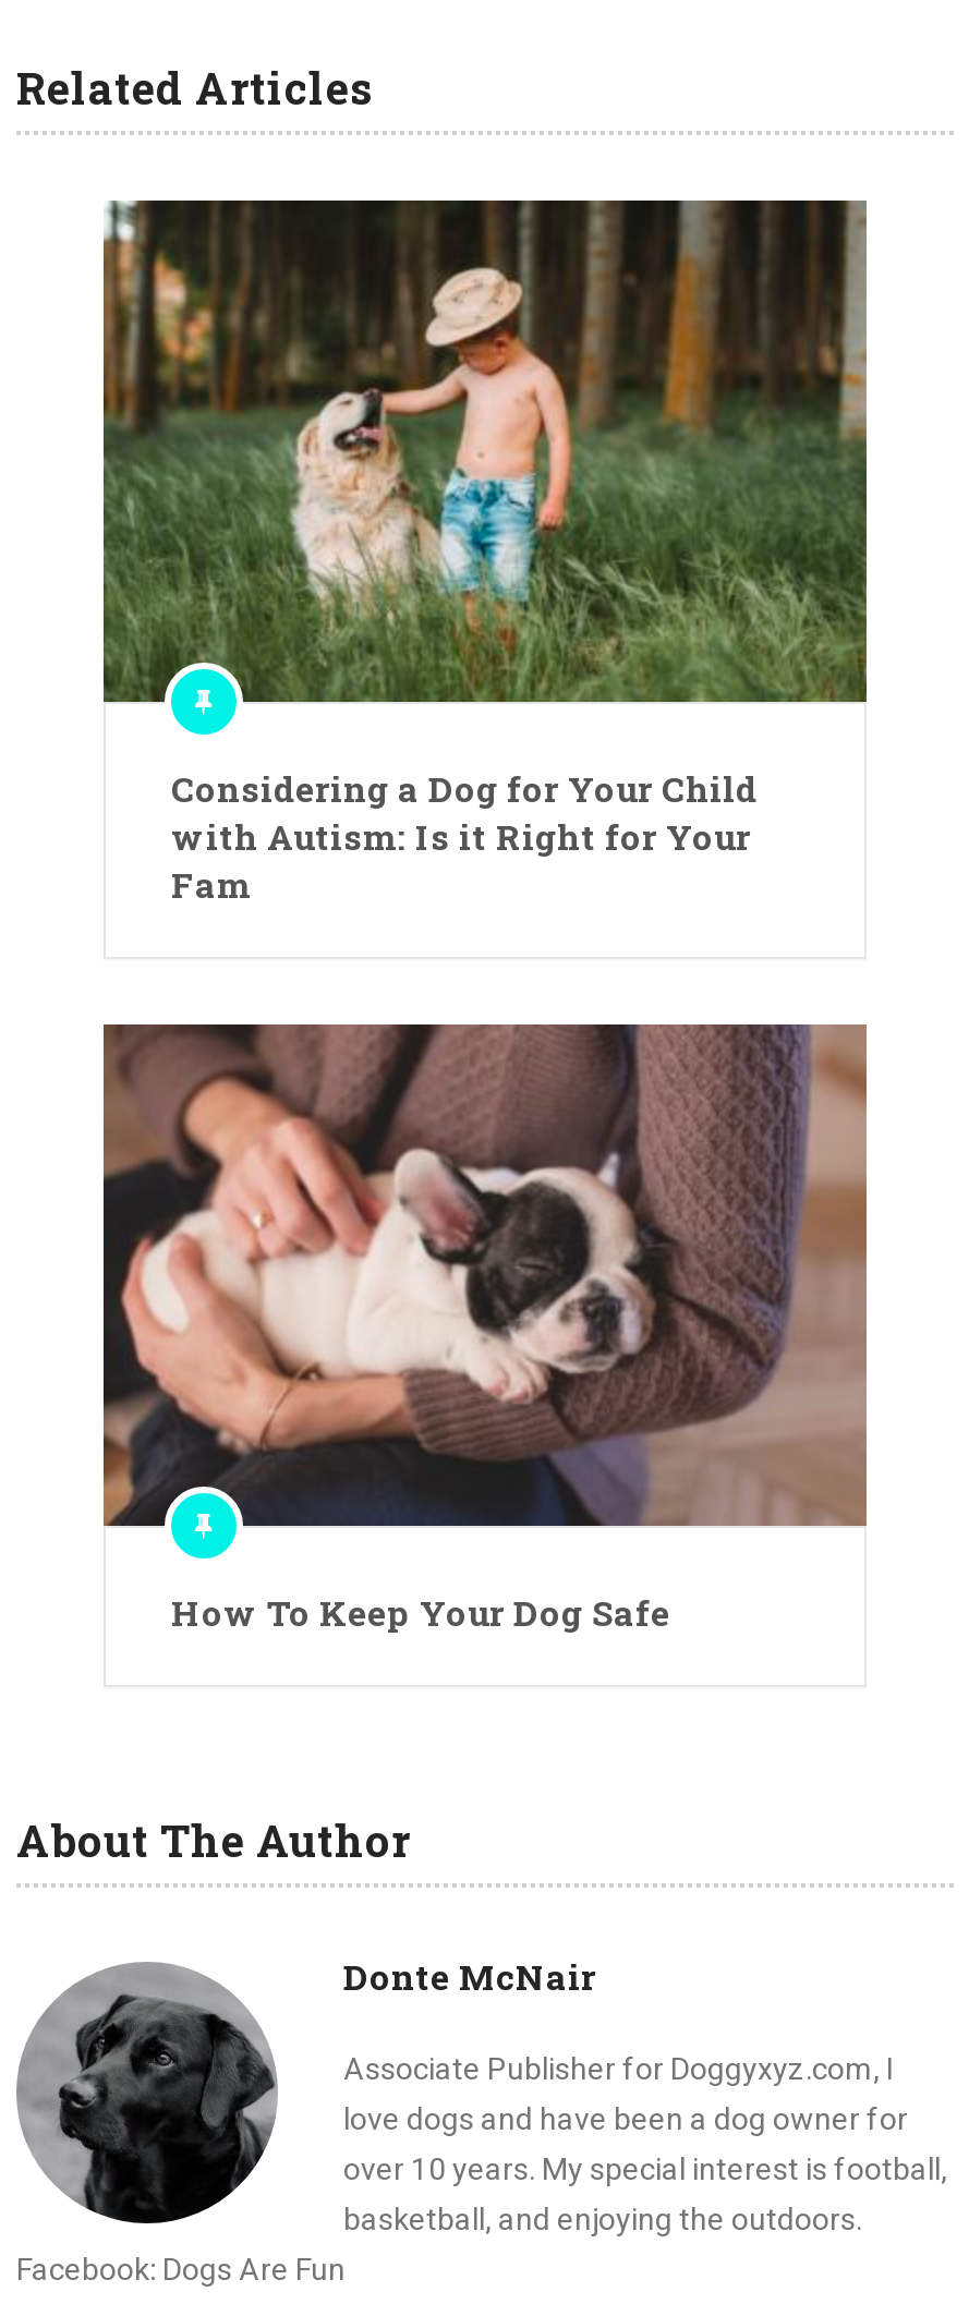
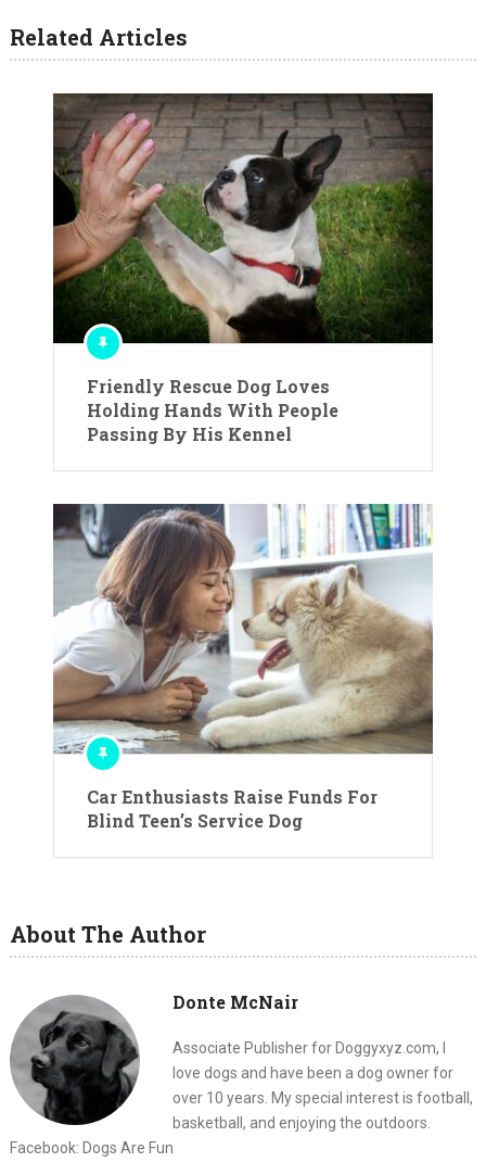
[101,198,869,906] [image] | Considering a Dog for Your Child | with Autism: Is it Right for Your | Fam -> [52,92,434,445] [image] | Friendly Rescue Dog Loves | Holding Hands With People | Passing By His Kennel
[101,1022,869,1634] [image] | How To Keep Your Dog Safe -> [52,503,433,831] [image] | Car Enthusiasts Raise Funds For | Blind Teen’s Service Dog

